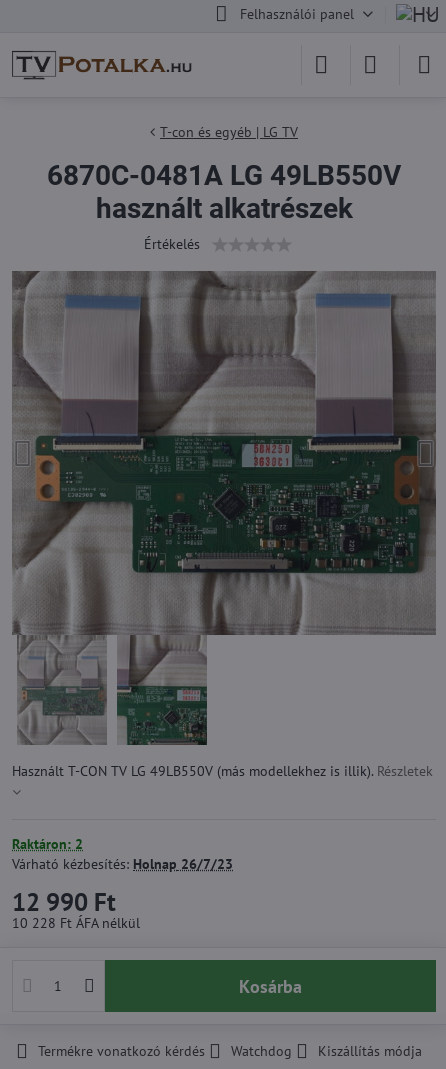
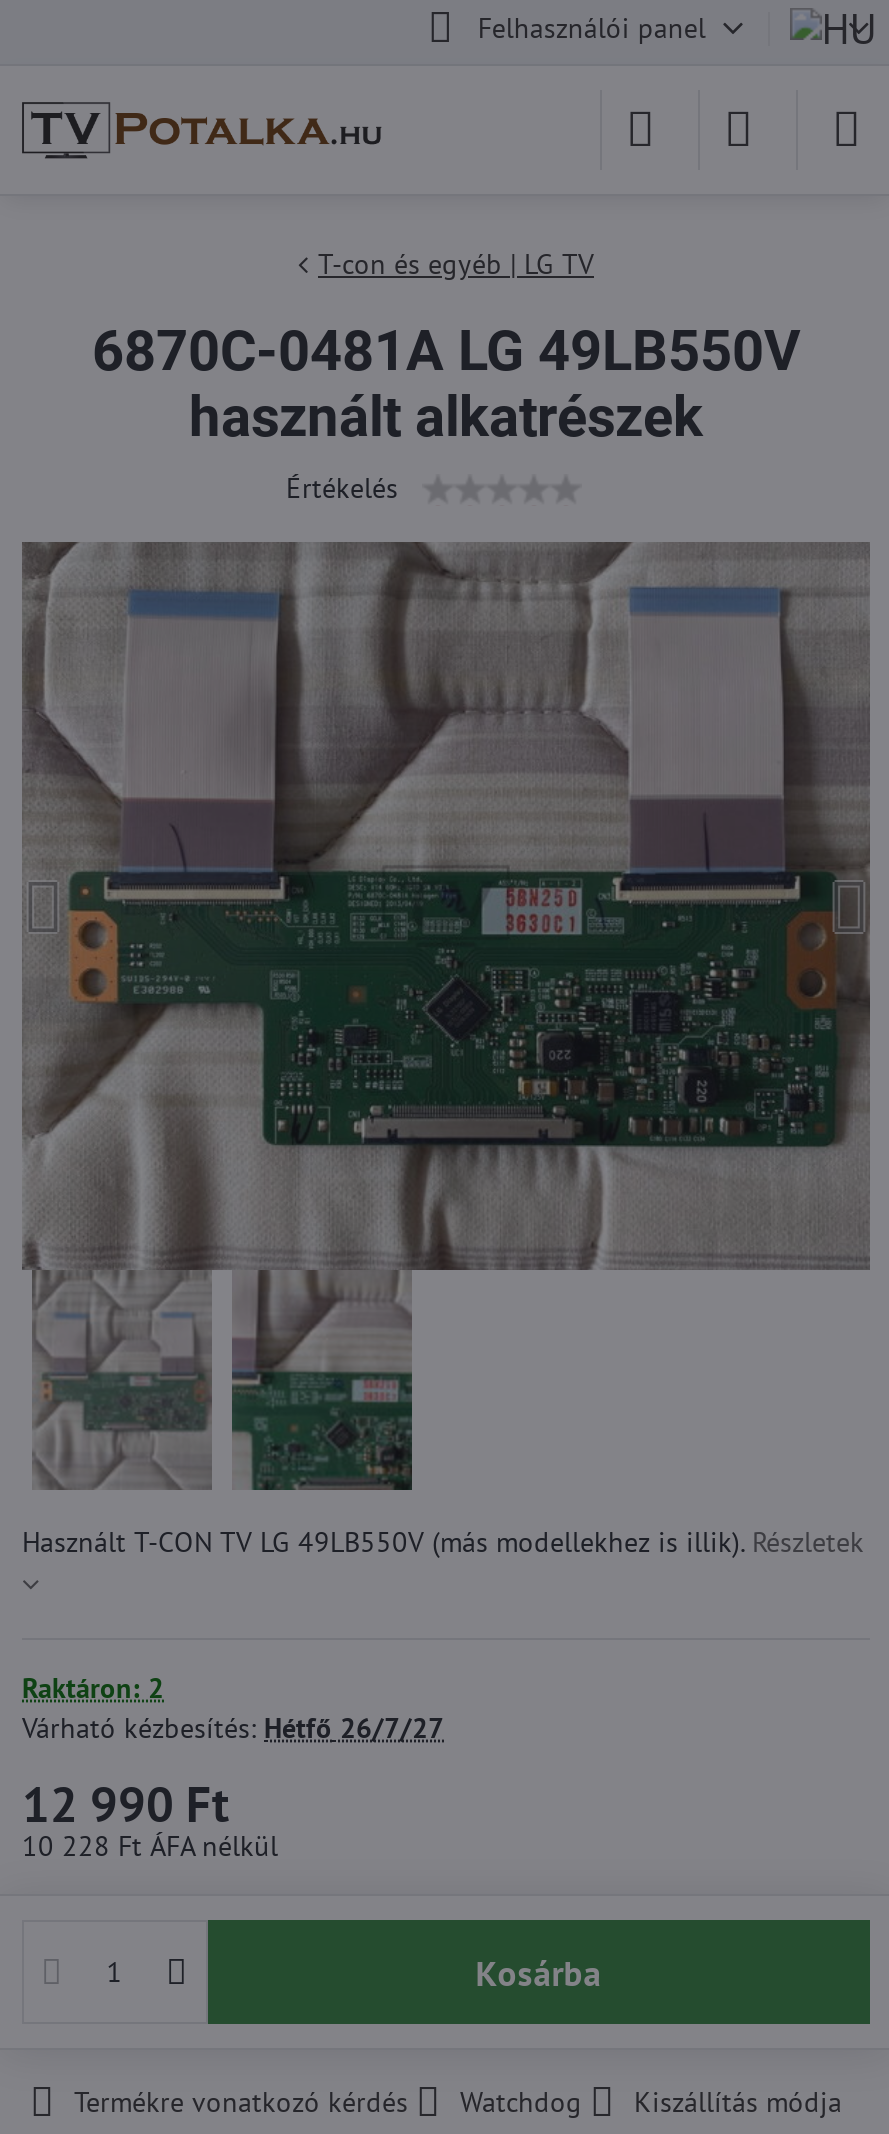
[12,855,233,873] Várható kézbesítés: Holnap 26/7/23 -> [22,1710,444,1746] Várható kézbesítés: Hétfő 26/7/27

